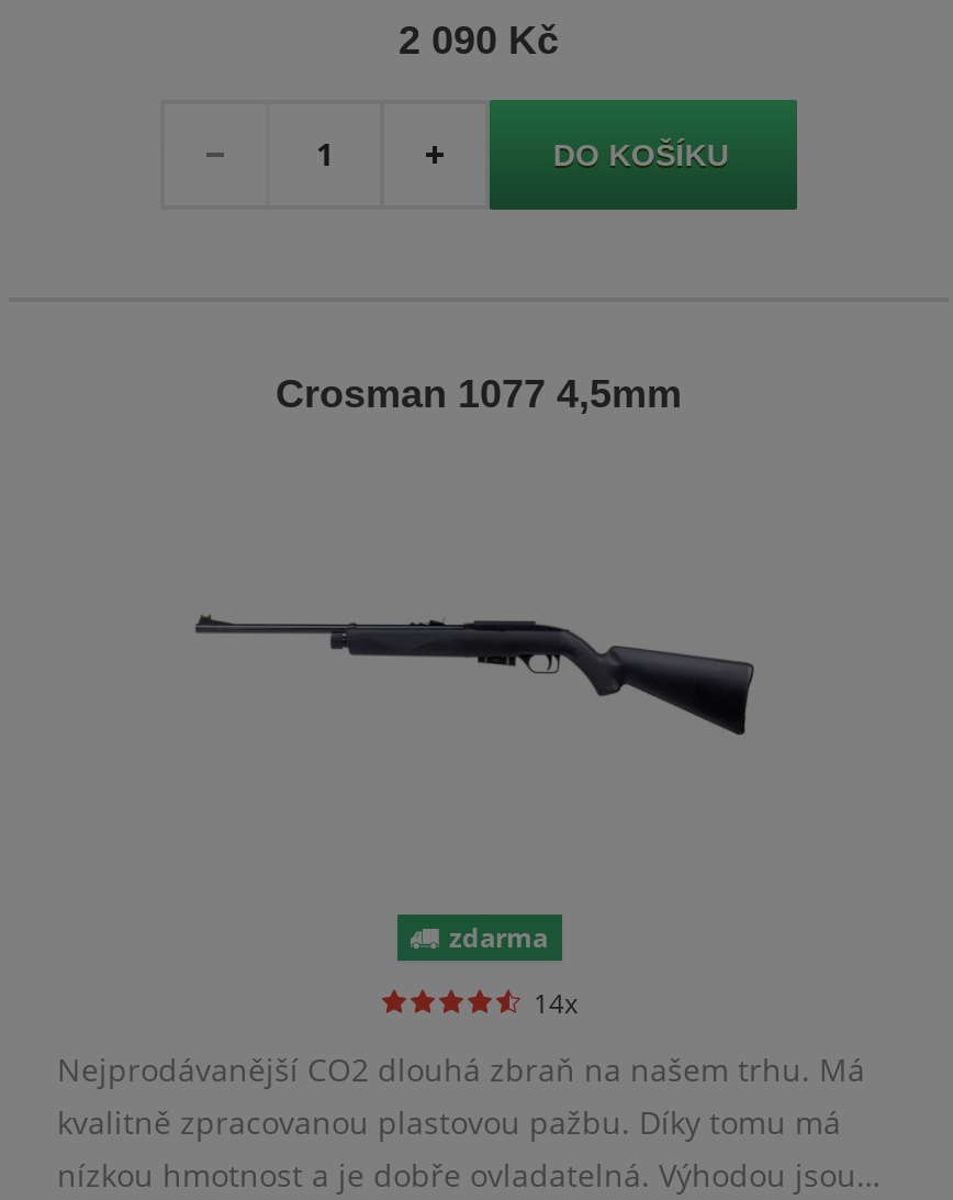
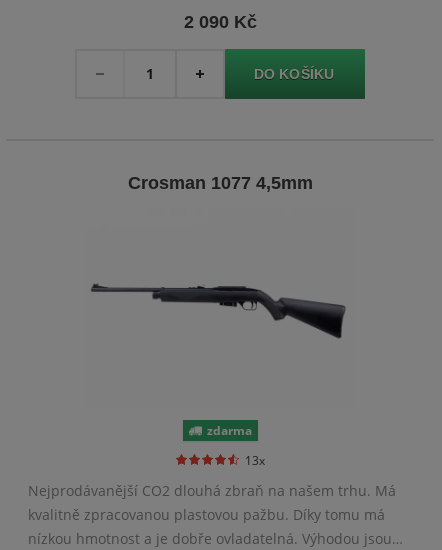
[534,985,578,1022] 14x -> [245,452,265,469] 13x

